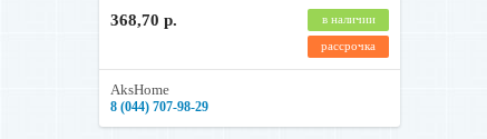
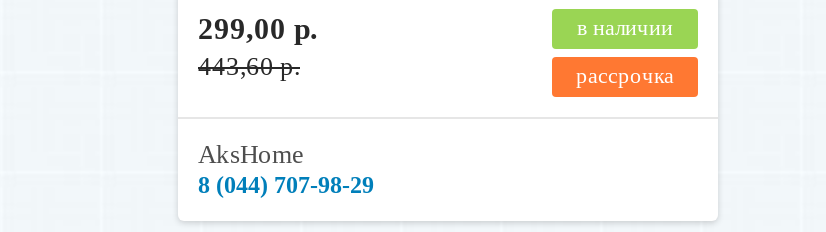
[110,11,177,29] 368,70 р. -> [198,13,318,81] 299,00 р. | 443,60 р.

